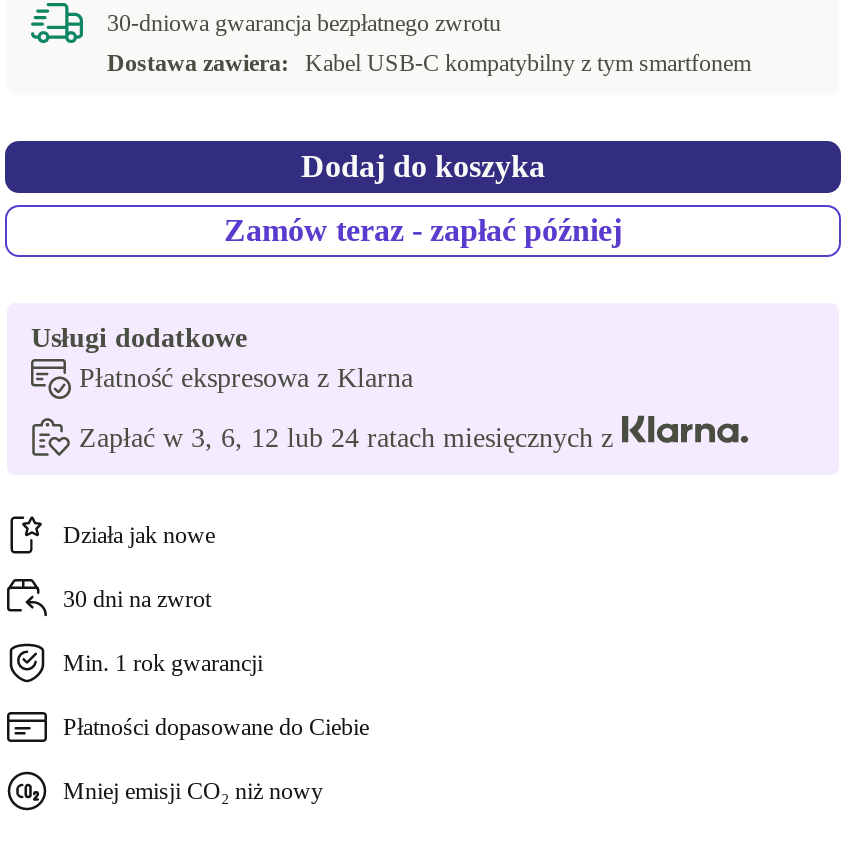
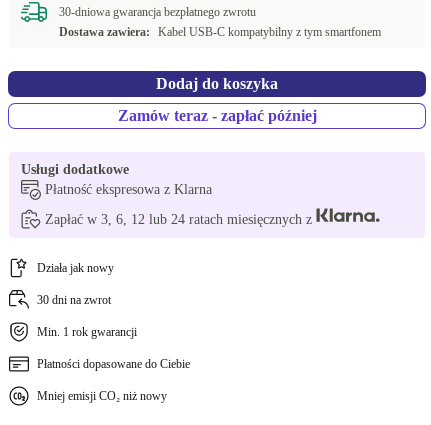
[63,521,215,549] Działa jak nowe -> [37,261,114,275] Działa jak nowy

